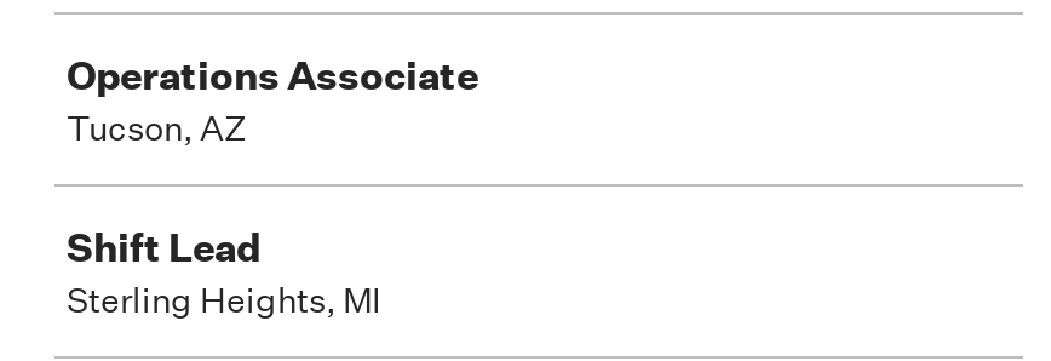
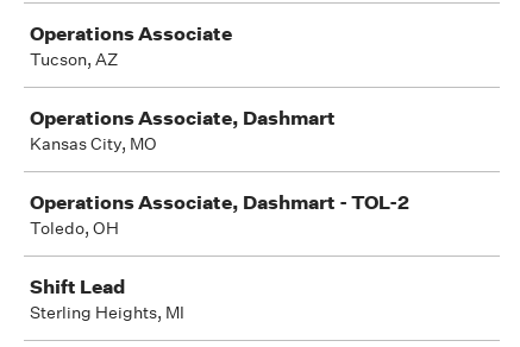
none -> [30,106,409,239] Operations Associate, Dashmart | Kansas City, MO | Operations Associate, Dashmart - TOL-2 | Toledo, OH

